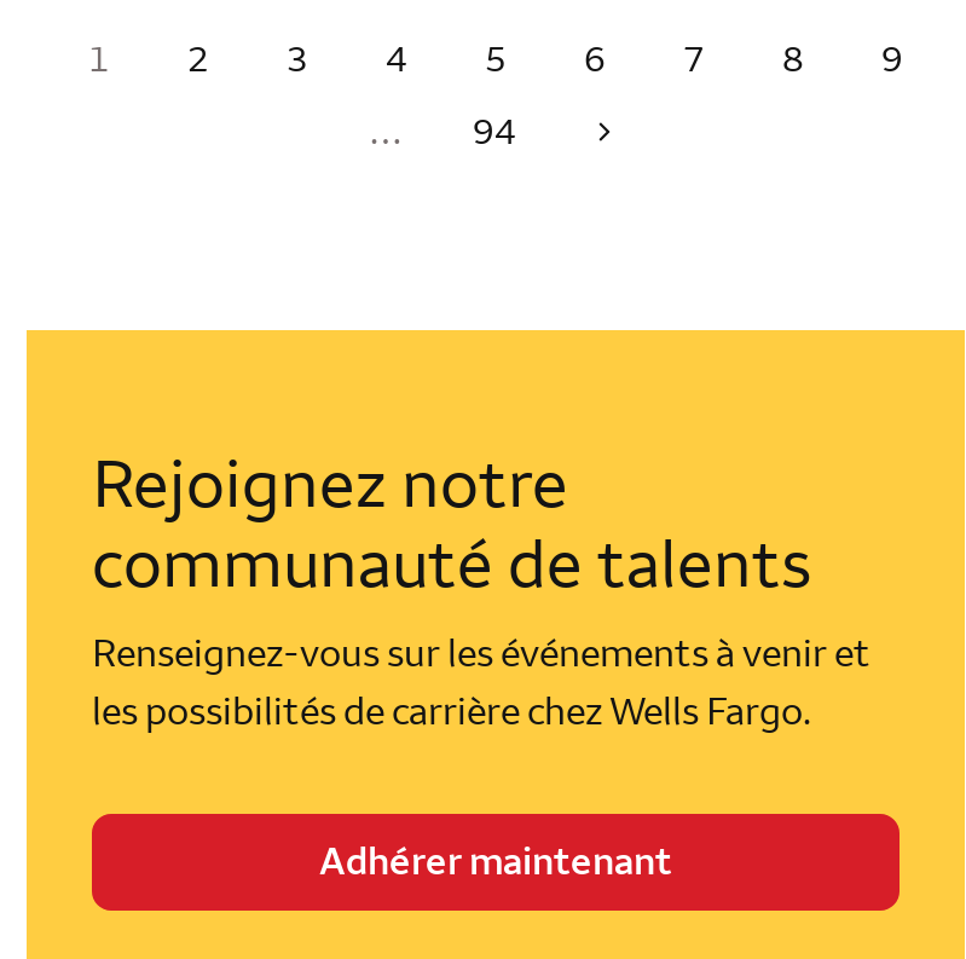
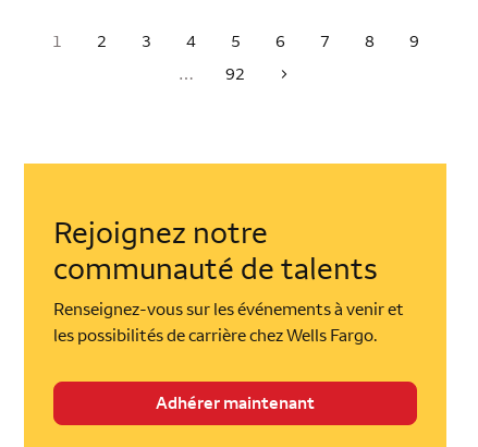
[473,110,516,154] 94 -> [225,64,244,84] 92

